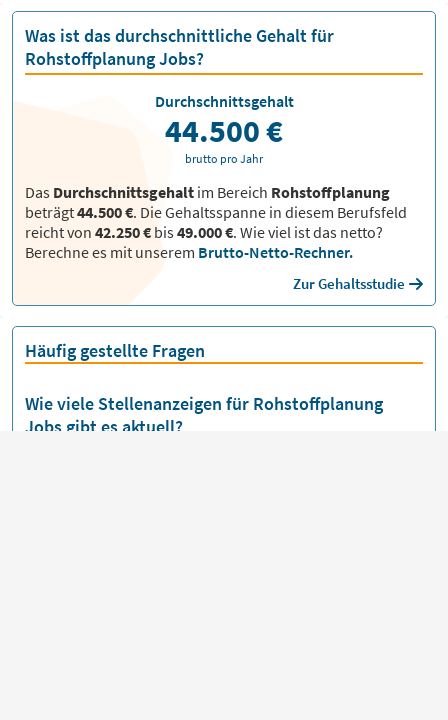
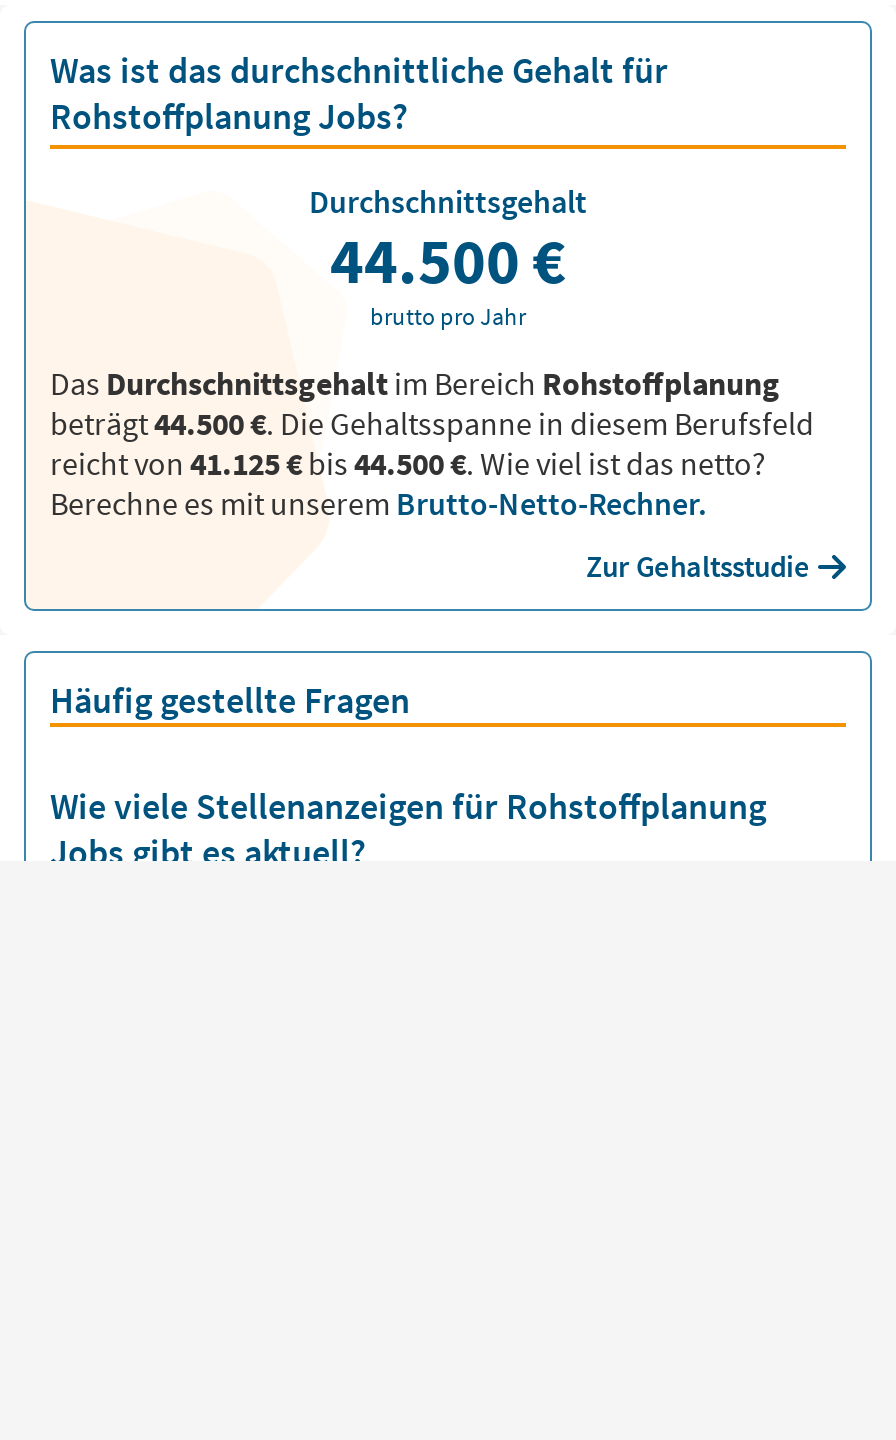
[25,222,383,242] reicht von 42.250 €bis 49.000 €. Wie viel ist das netto? -> [50,443,766,483] reicht von 41.125 €bis 44.500 €. Wie viel ist das netto?

